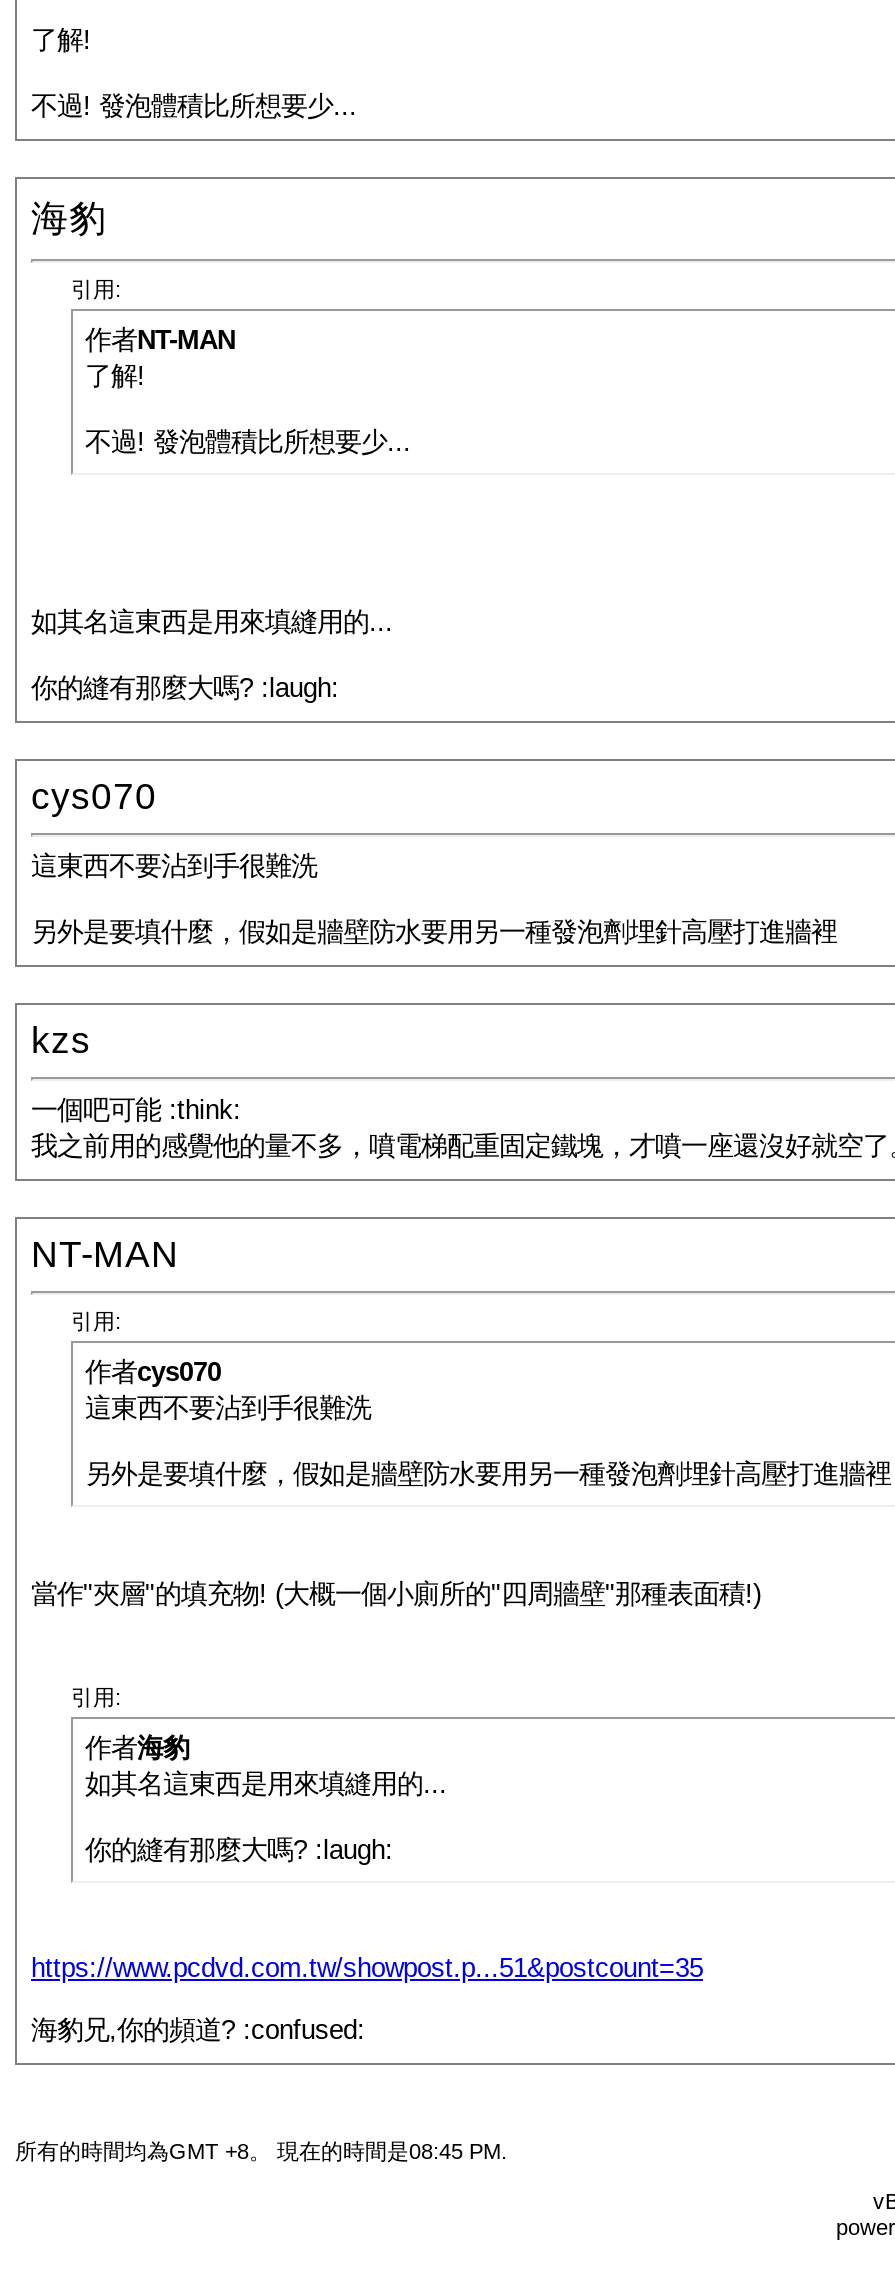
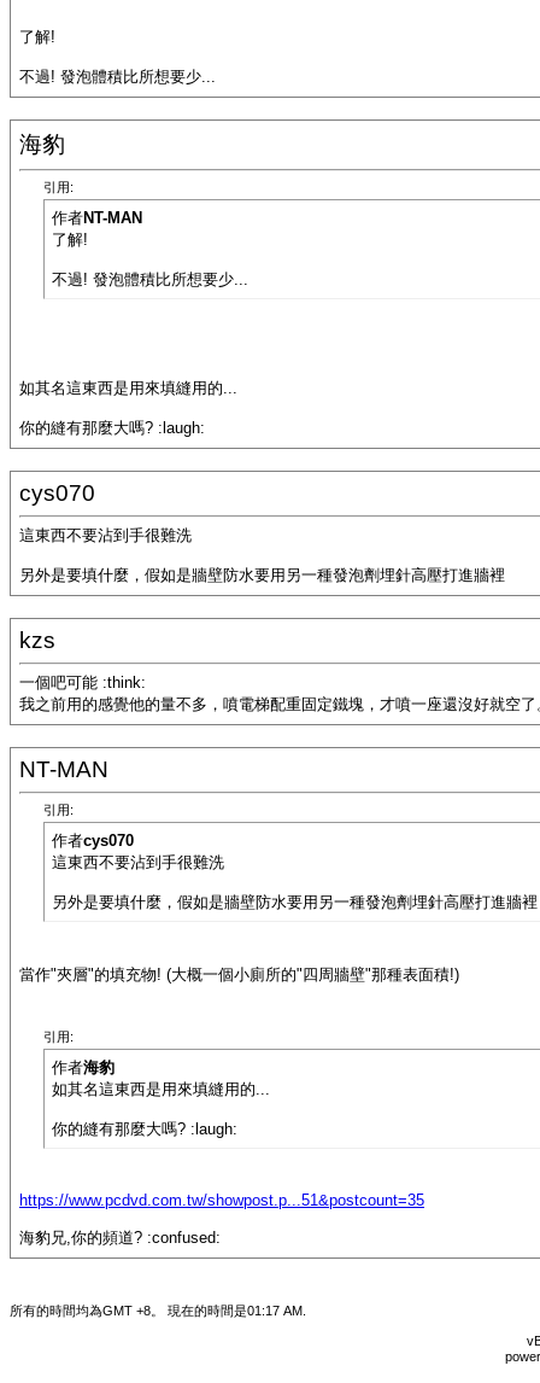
[15,2139,507,2163] 所有的時間均為GMT +8。 現在的時間是08:45 PM. -> [10,1303,306,1318] 所有的時間均為GMT +8。 現在的時間是01:17 AM.

